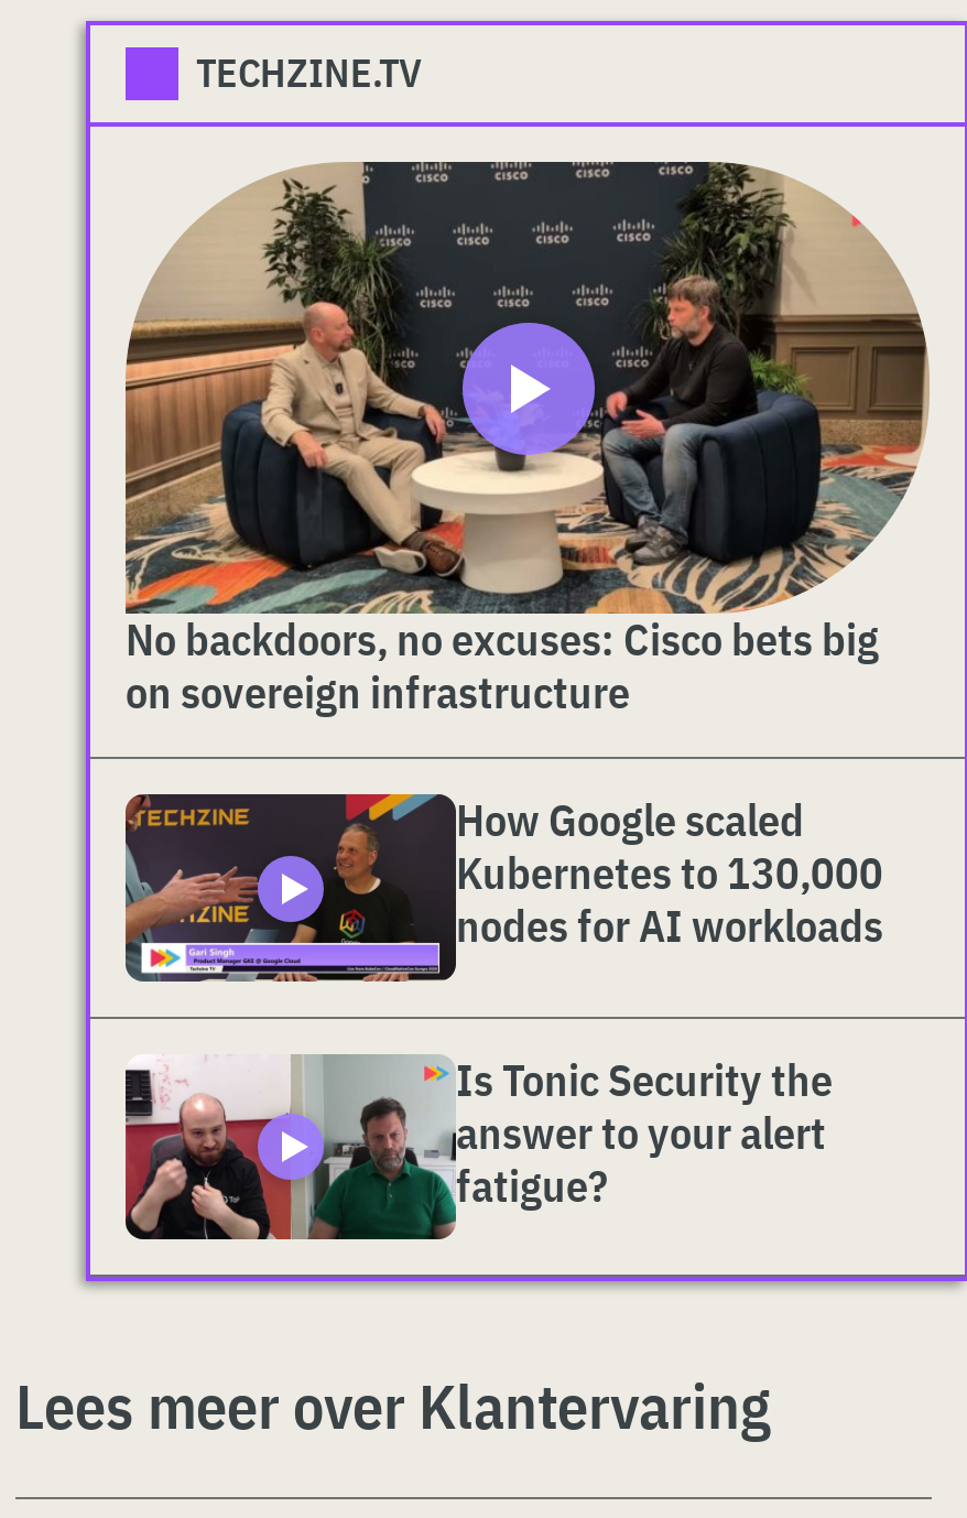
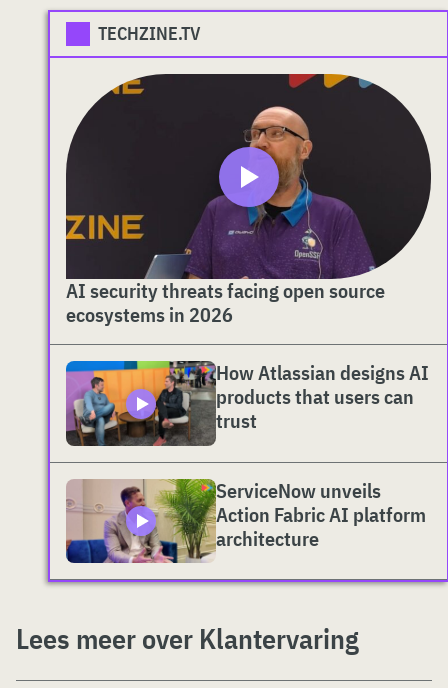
[123,160,927,722] [image] | No backdoors, no excuses: Cisco bets big | on sovereign infrastructure -> [65,73,432,328] [image] | AI security threats facing open source | ecosystems in 2026
[123,791,883,982] [image] | How Google scaled | Kubernetes to 130,000 | nodes for AI workloads -> [65,359,429,447] [image] | How Atlassian designs AI | products that users can | trust
[123,1049,833,1241] [image] | Is Tonic Security the | answer to your alert | fatigue? -> [65,477,426,564] [image] | ServiceNow unveils | Action Fabric AI platform | architecture

